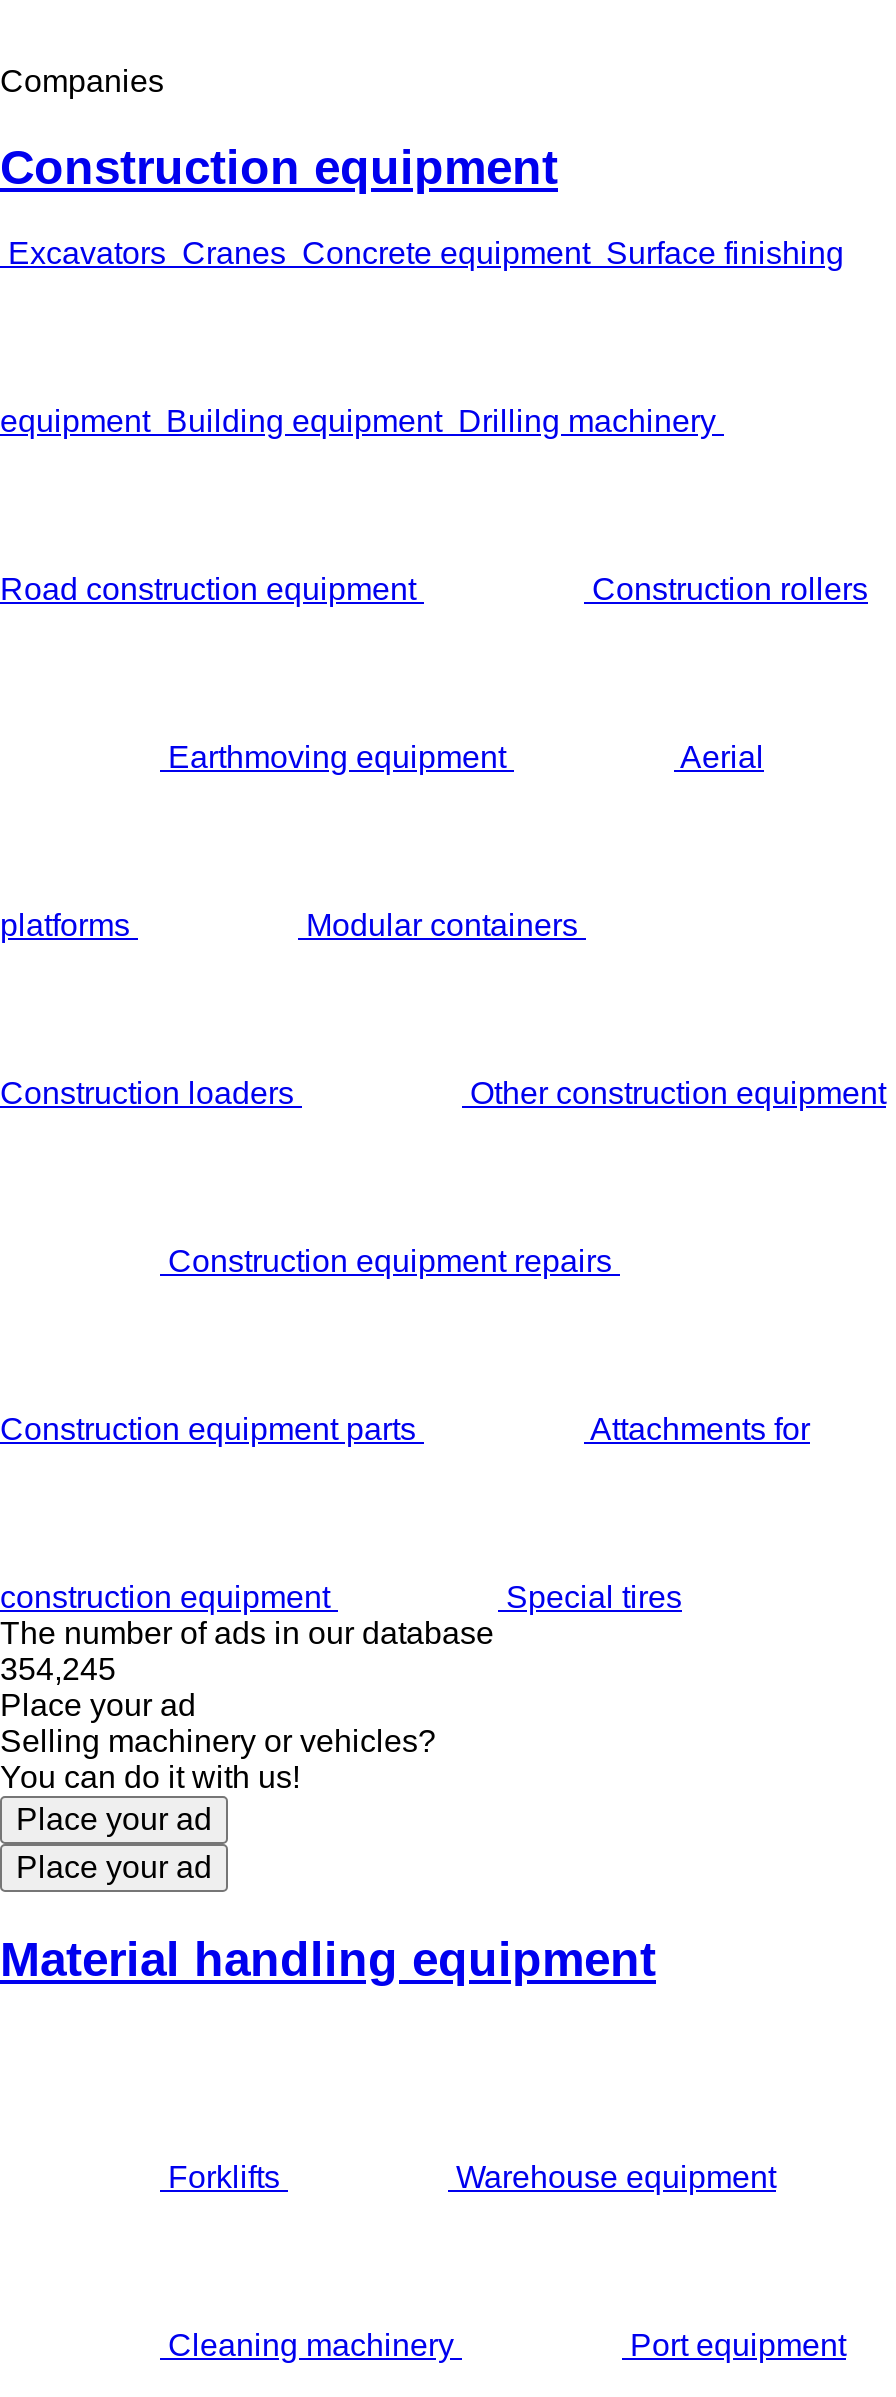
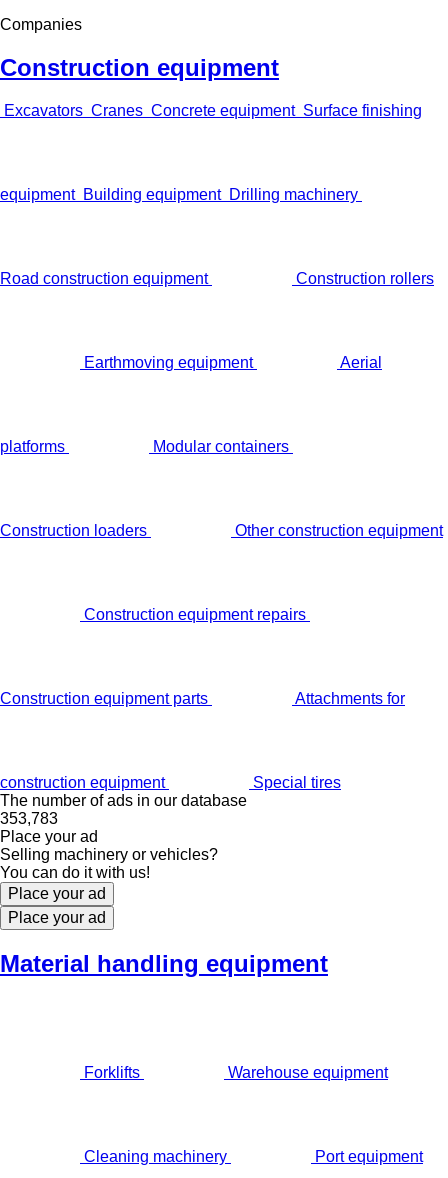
[0,1651,116,1685] 354,245 -> [0,810,58,827] 353,783

